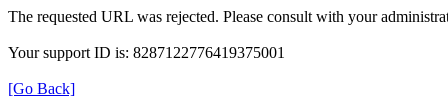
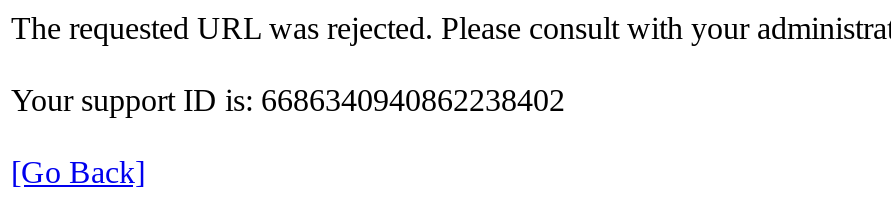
[8,44,285,61] Your support ID is: 8287122776419375001 -> [11,83,565,117] Your support ID is: 6686340940862238402

